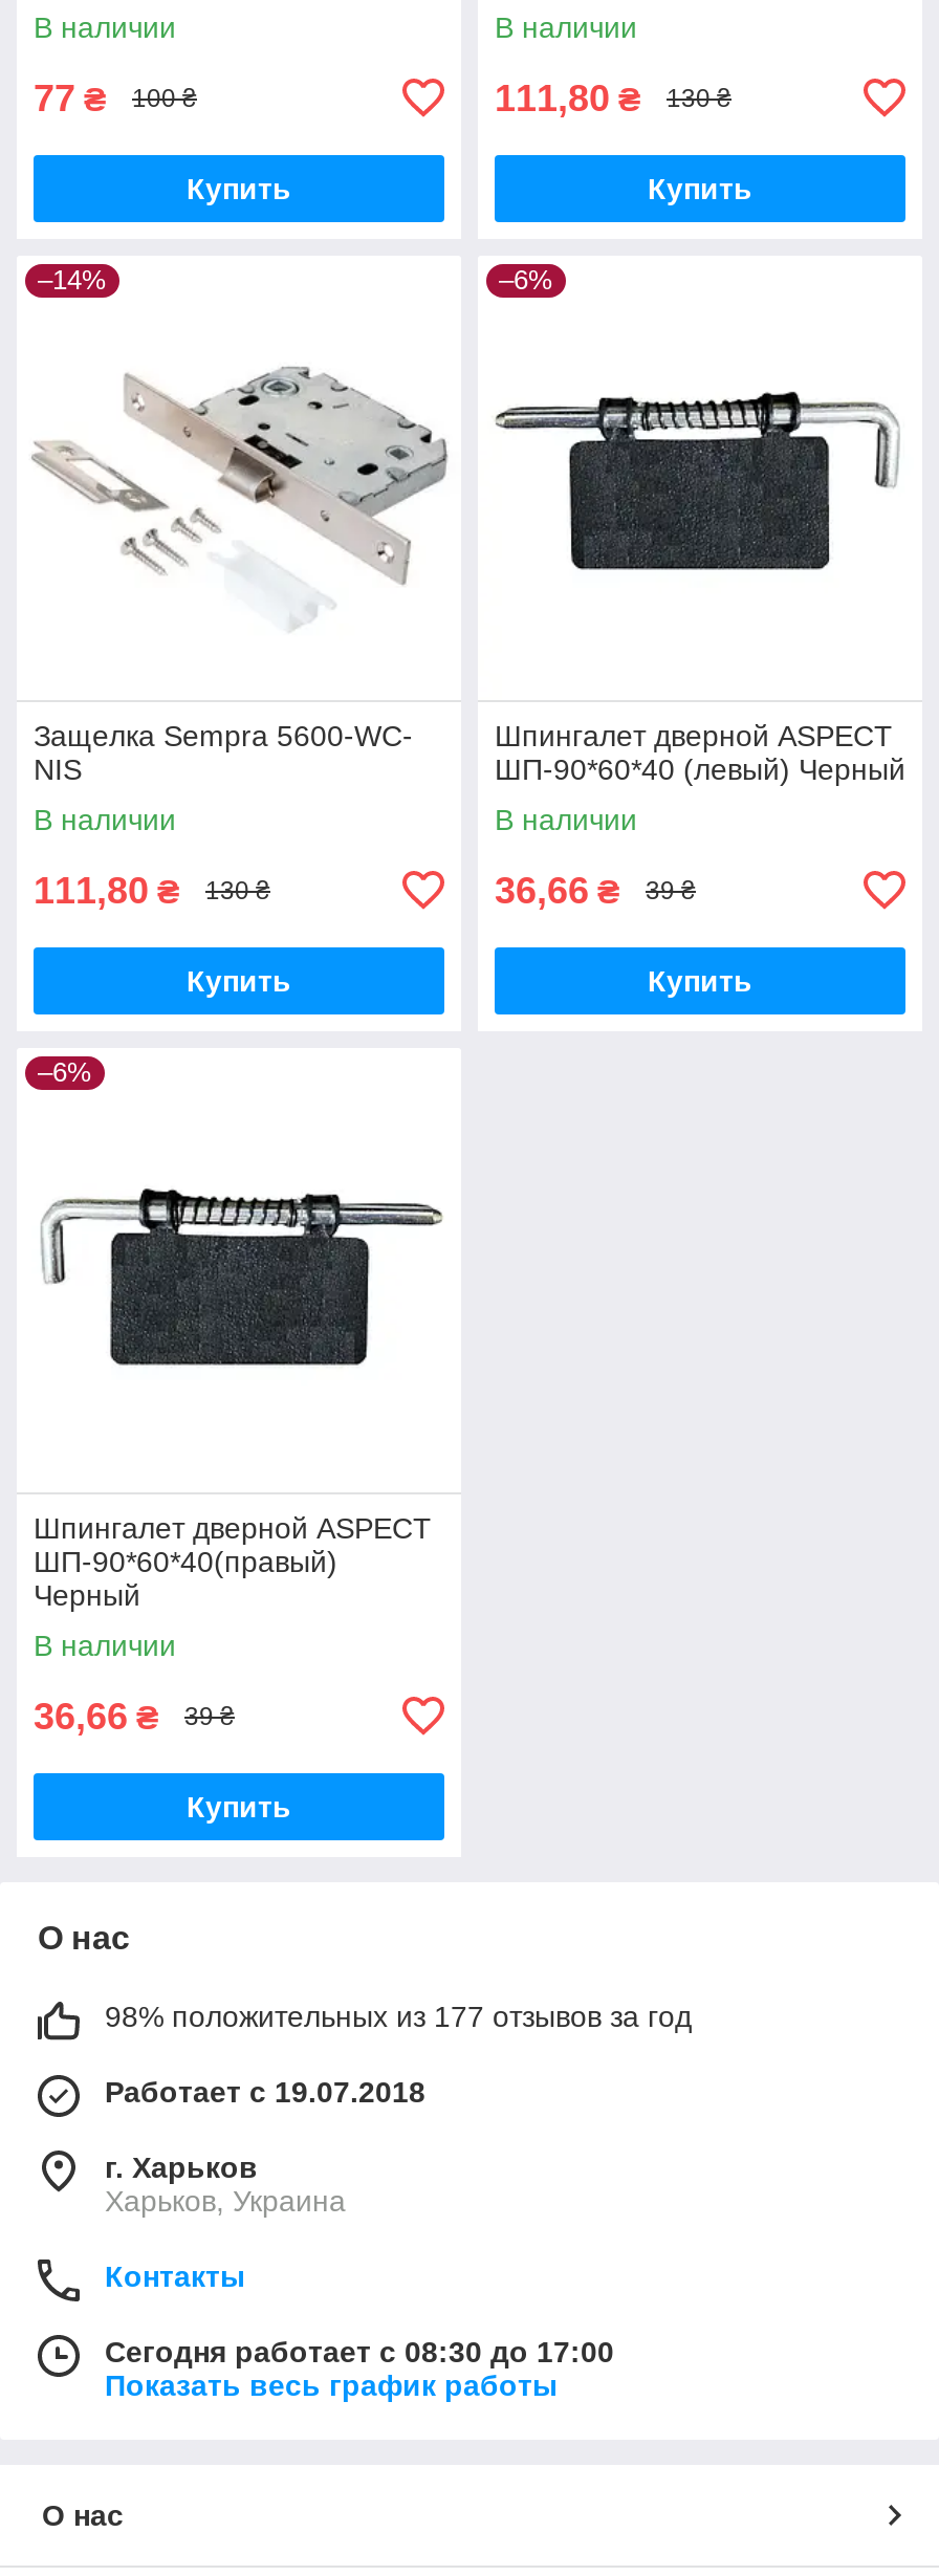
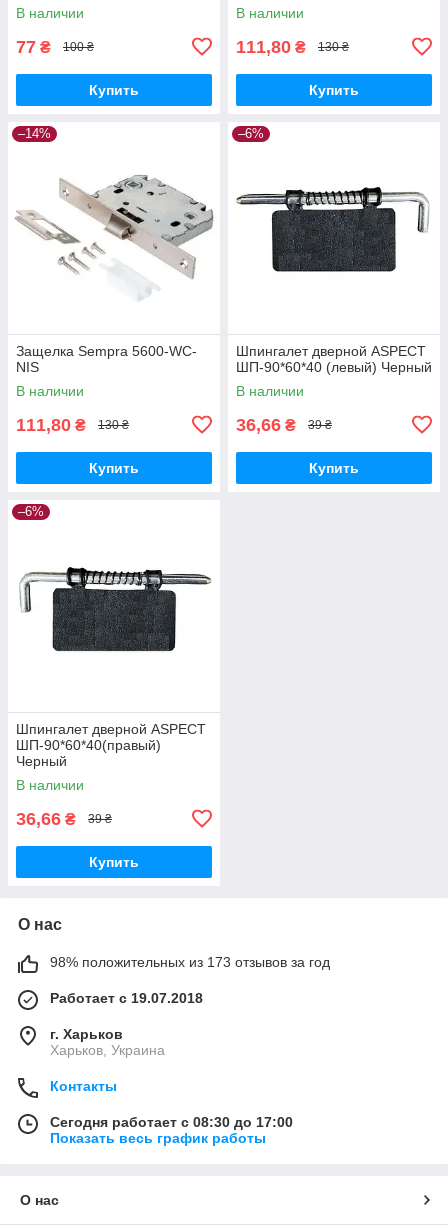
[105,1999,692,2033] 98% положительных из 177 отзывов за год -> [50,954,330,970] 98% положительных из 173 отзывов за год

